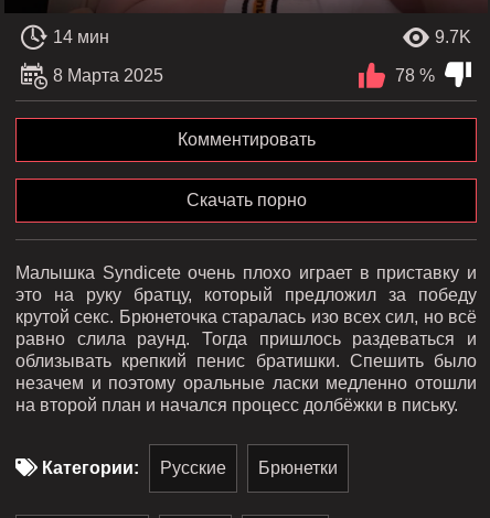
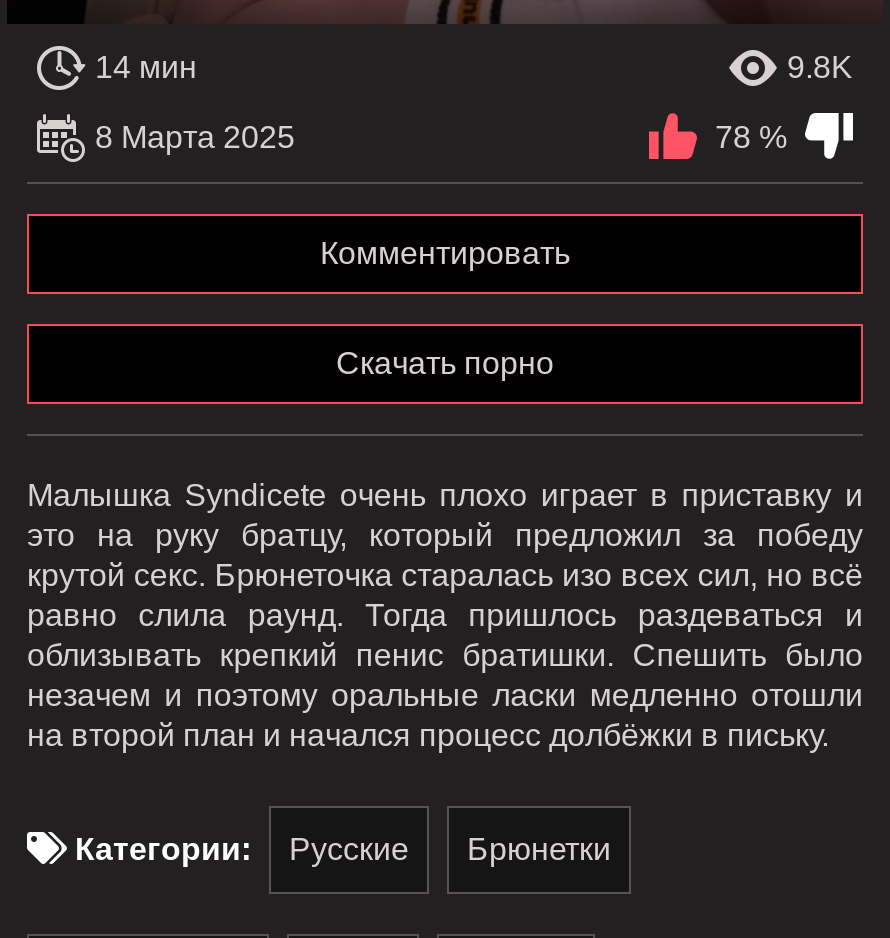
[435,28,471,47] 9.7K -> [787,51,853,85] 9.8K

